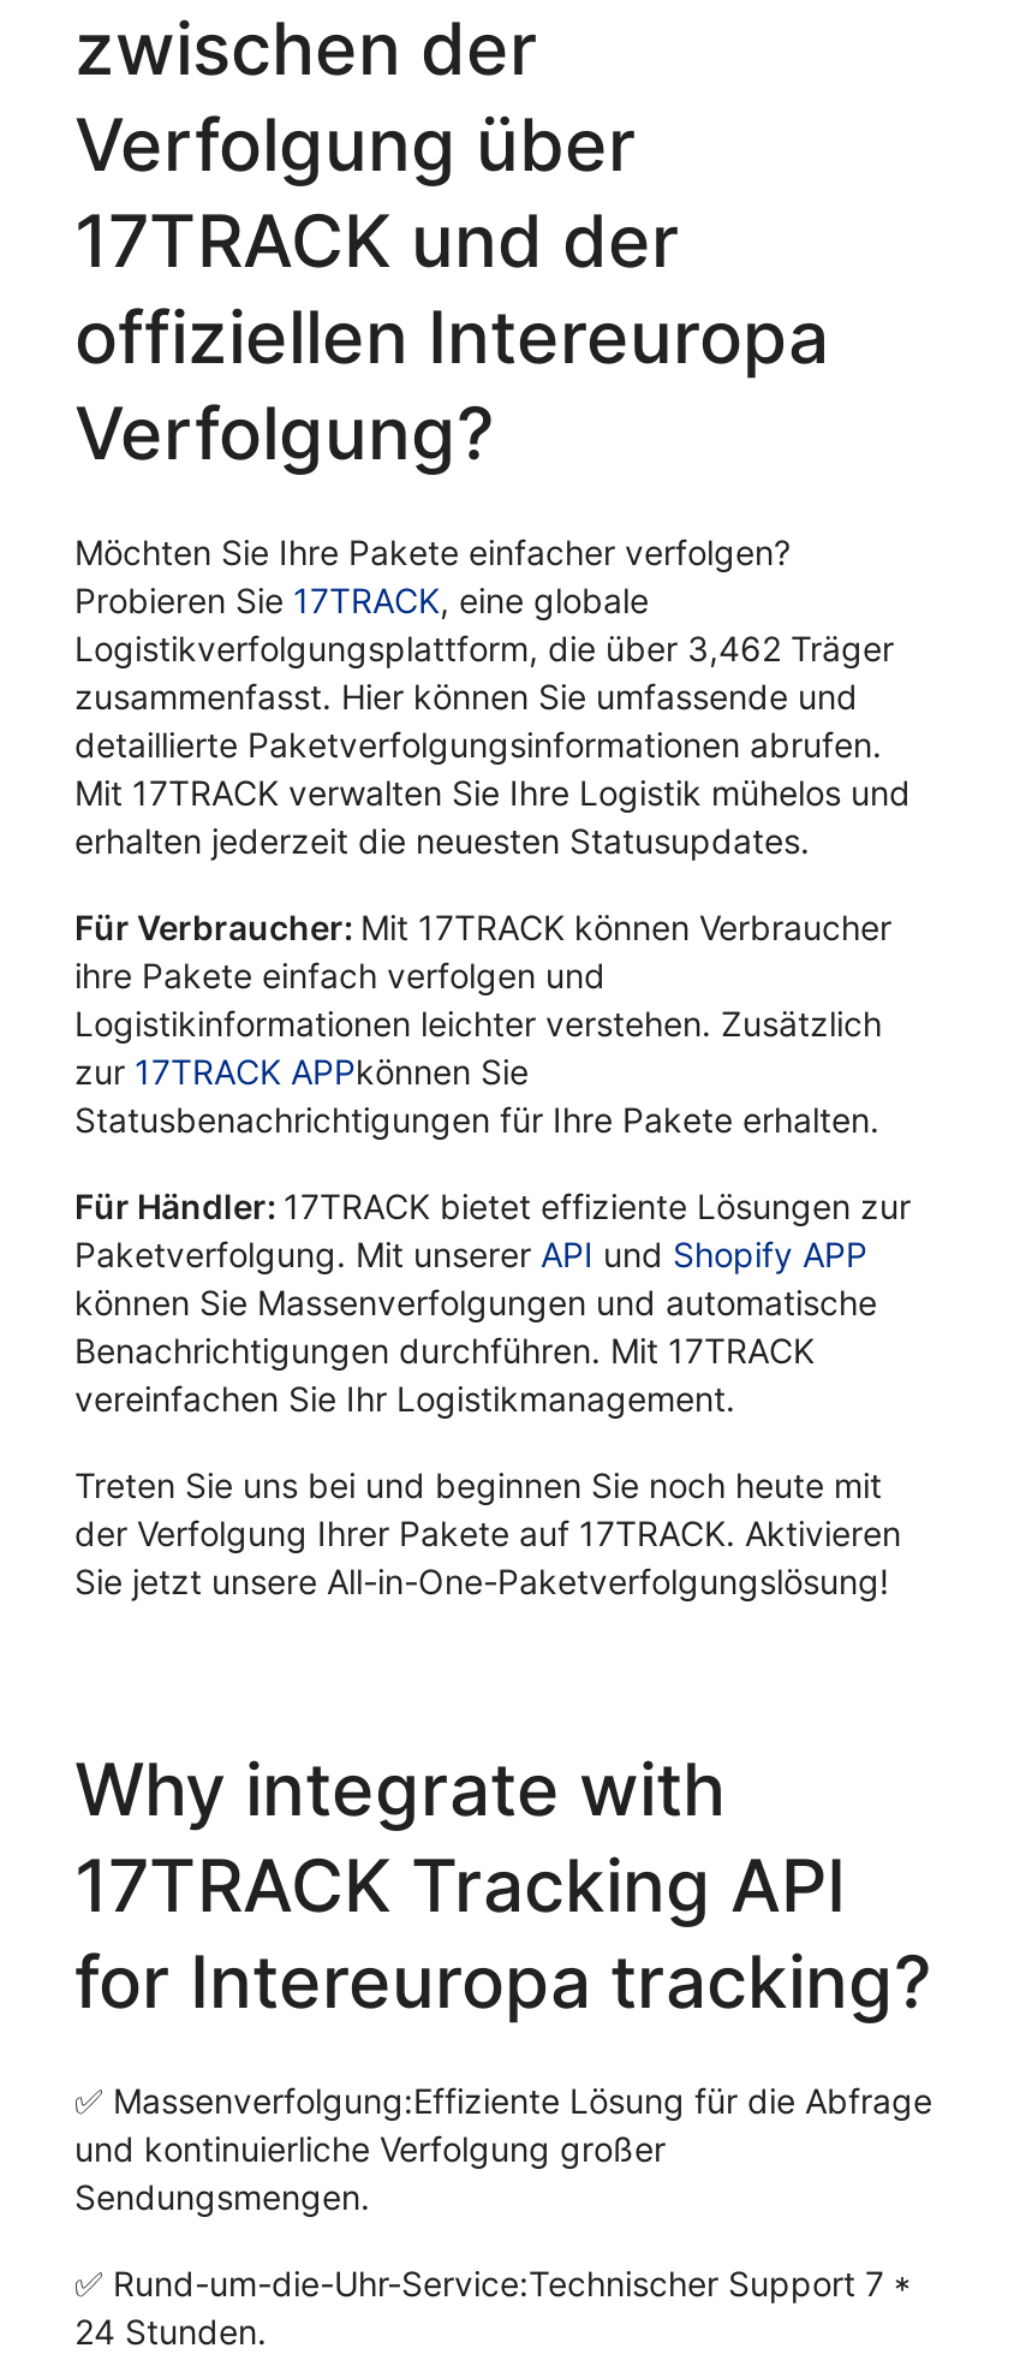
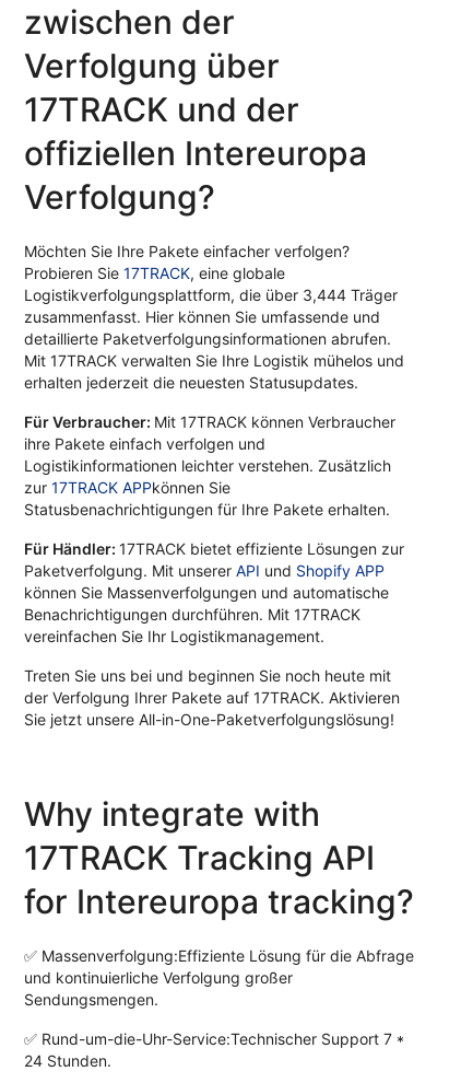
[74,627,894,668] Logistikverfolgungsplattform, die über 3,462 Träger -> [24,285,398,304] Logistikverfolgungsplattform, die über 3,444 Träger

